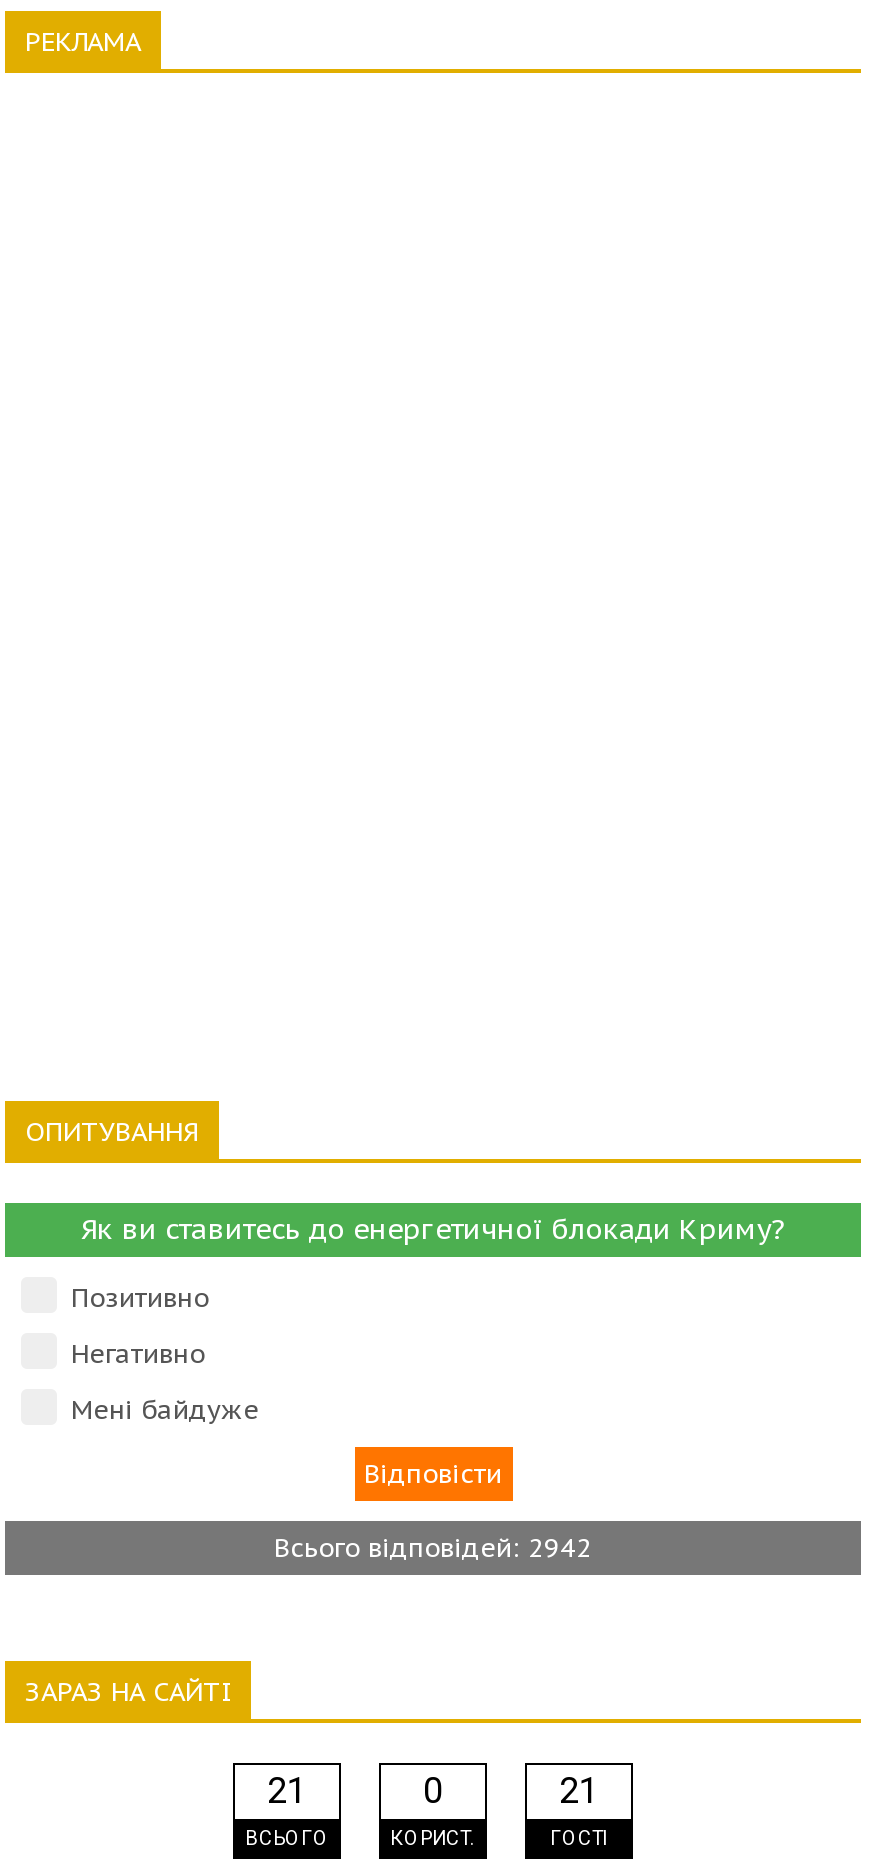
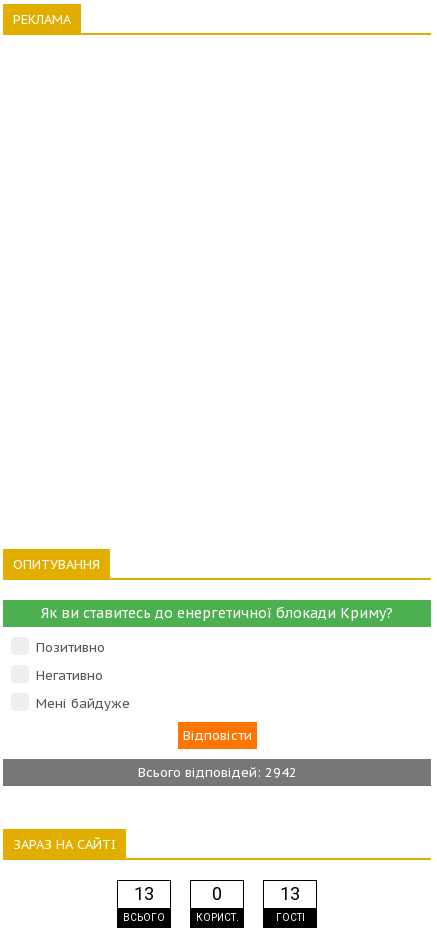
[267,1768,307,1810] 21 -> [134,883,154,904] 13
[559,1768,599,1810] 21 -> [280,883,300,904] 13

